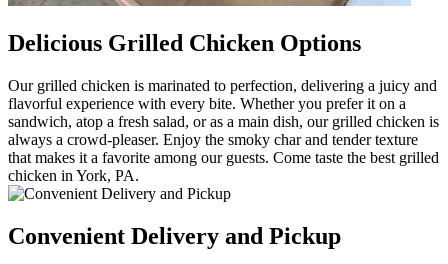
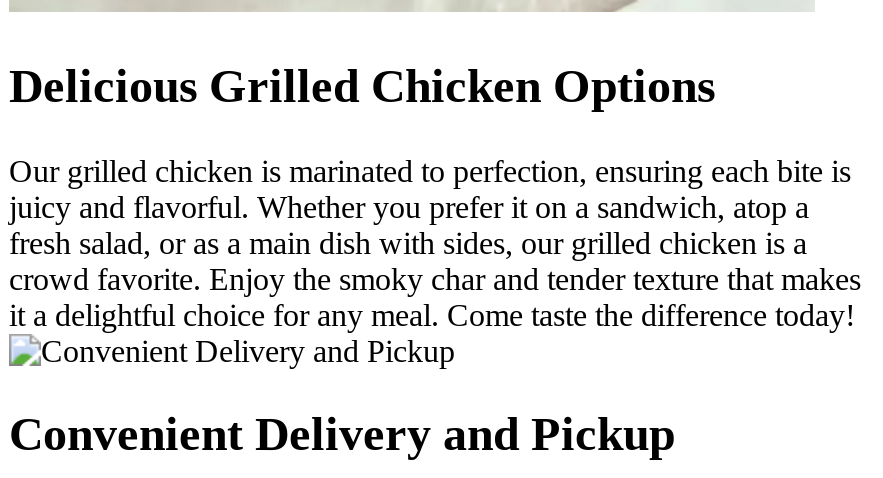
[8,77,439,184] Our grilled chicken is marinated to perfection, delivering a juicy and | flavorful experience with every bite. Whether you prefer it on a | sandwich, atop a fresh salad, or as a main dish, our grilled chicken is | always a crowd-pleaser. Enjoy the smoky char and tender texture | that makes it a favorite among our guests. Come taste the best grilled | chicken in York, PA. -> [9,153,861,331] Our grilled chicken is marinated to perfection, ensuring each bite is | juicy and flavorful. Whether you prefer it on a sandwich, atop a | fresh salad, or as a main dish with sides, our grilled chicken is a | crowd favorite. Enjoy the smoky char and tender texture that makes | it a delightful choice for any meal. Come taste the difference today!

